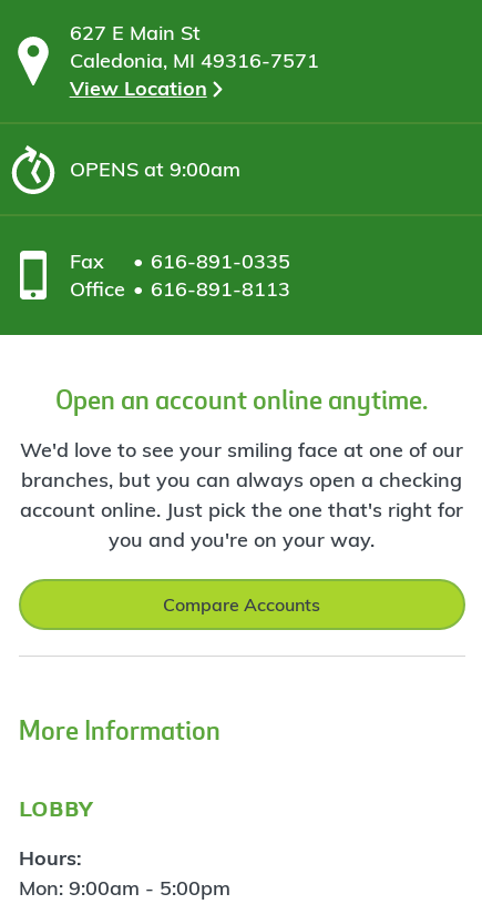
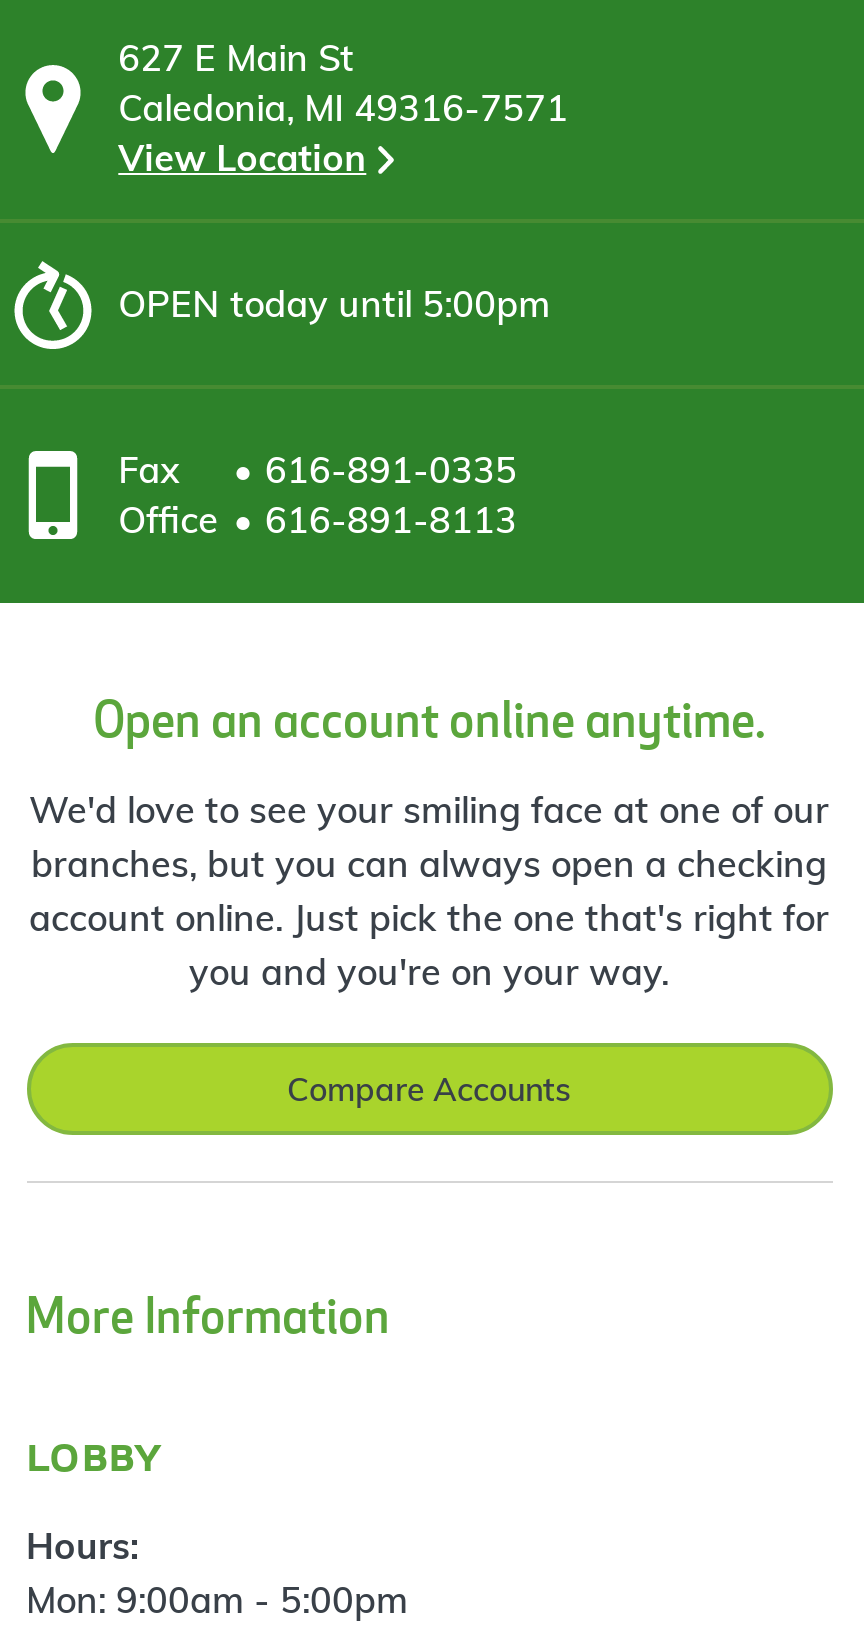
[69,157,240,182] OPENS at 9:00am -> [118,281,550,327] OPEN today until 5:00pm

